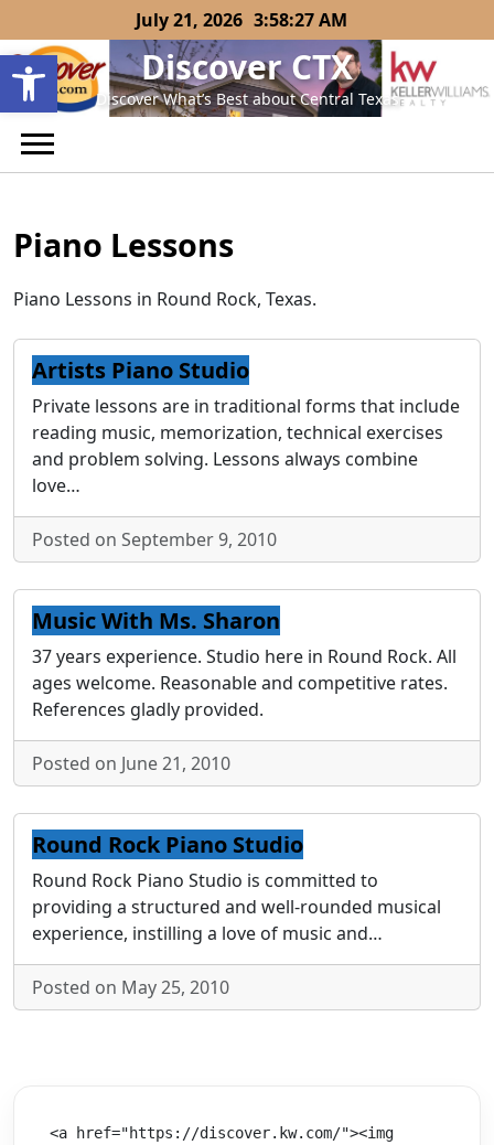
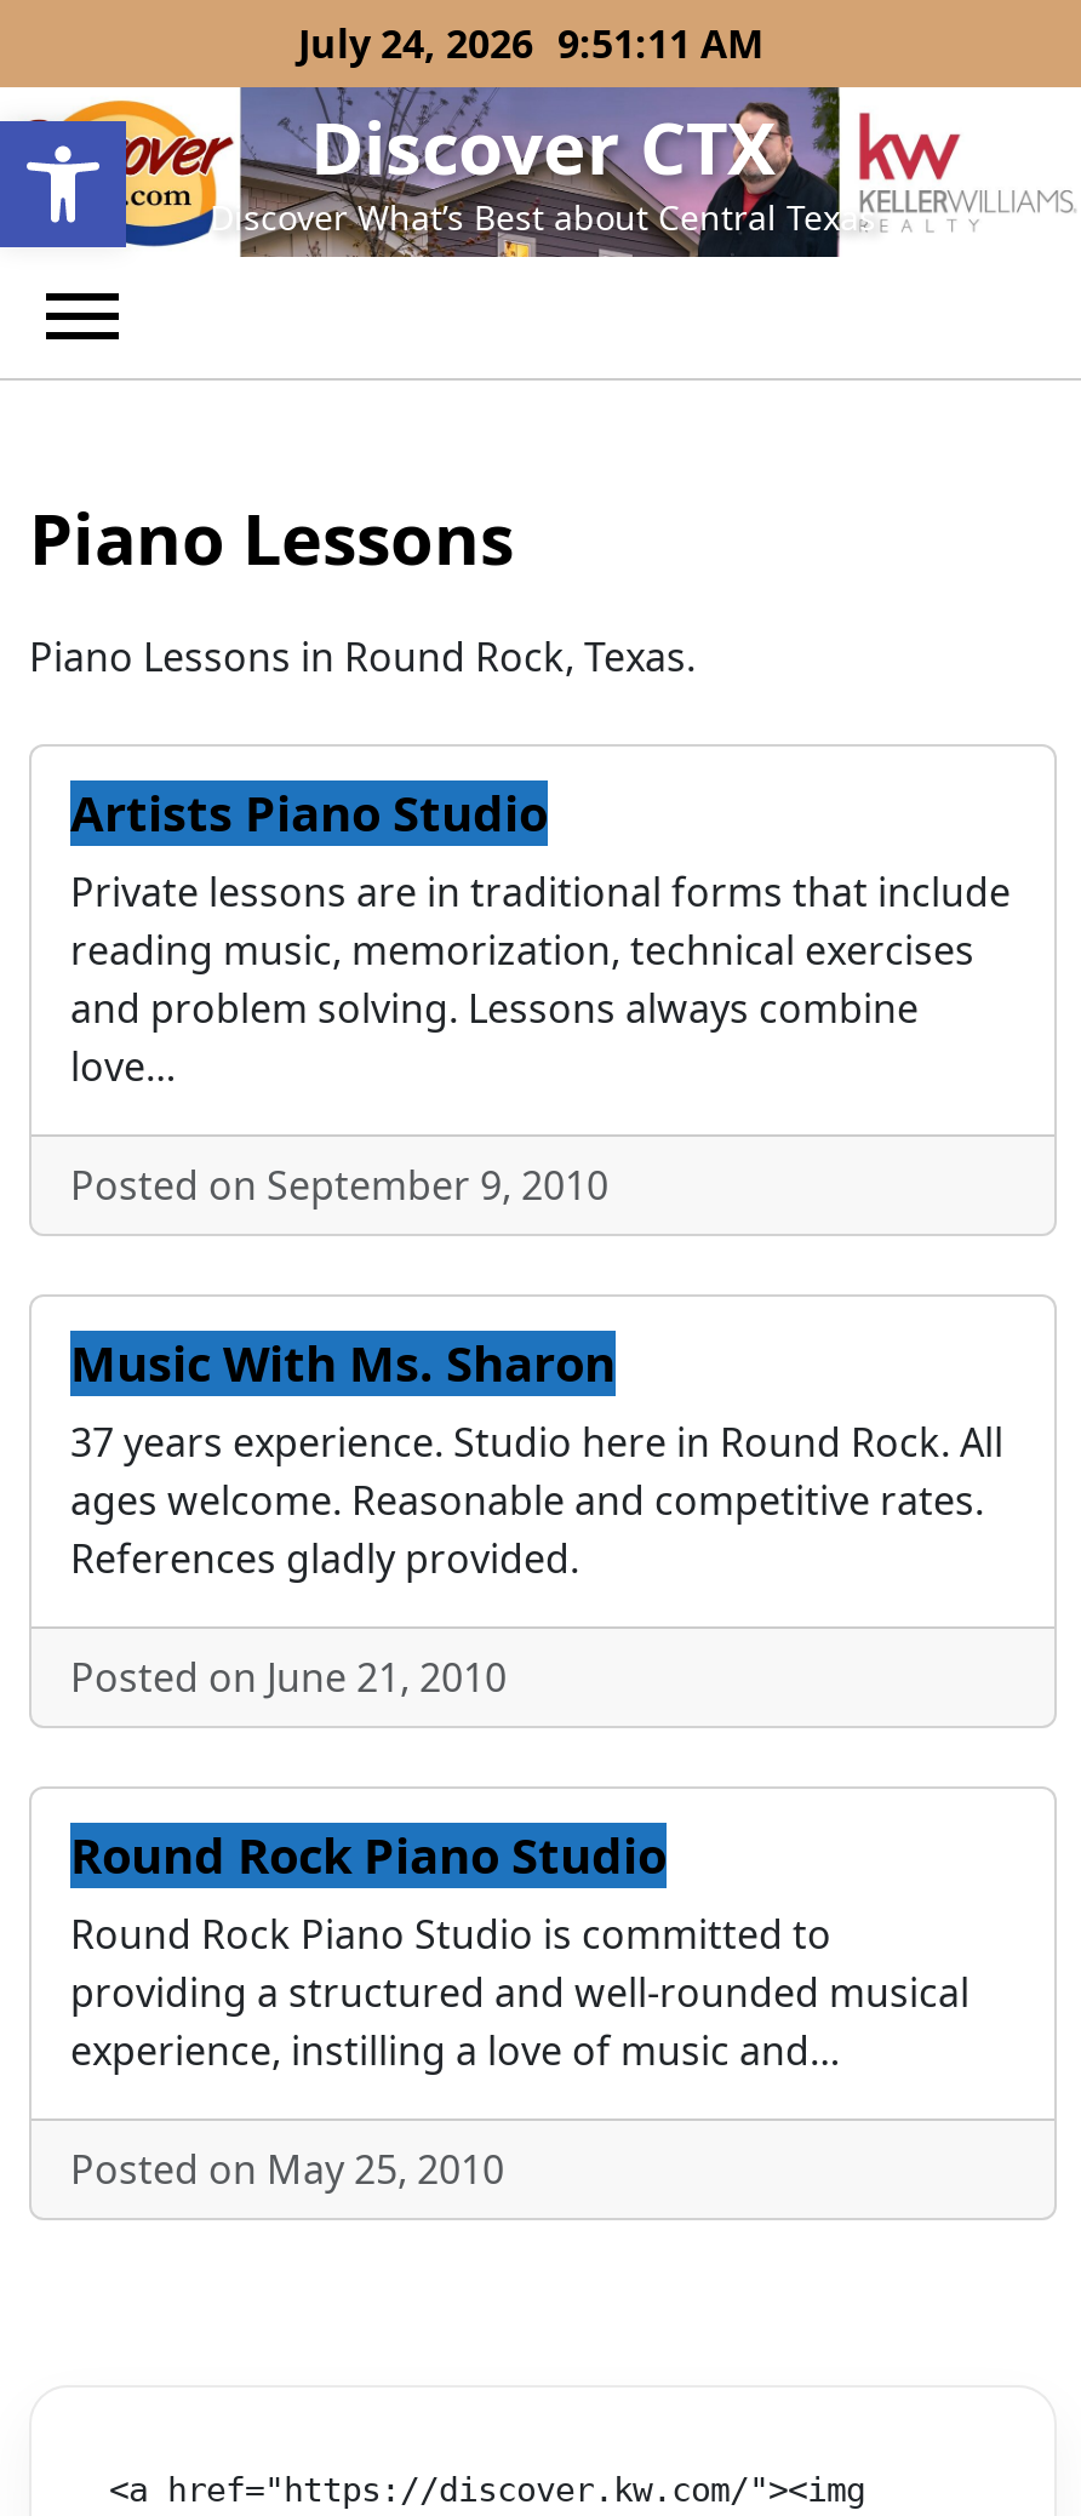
[136,8,347,32] July 21, 2026 3:58:27 AM -> [298,17,763,70] July 24, 2026 9:51:11 AM

